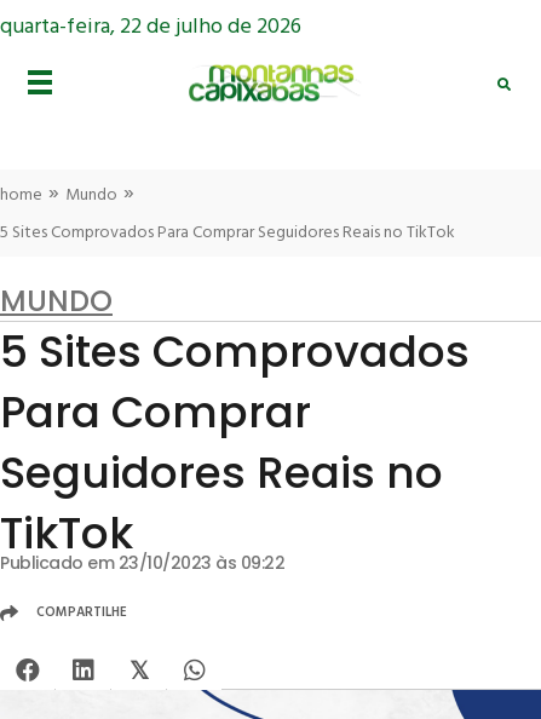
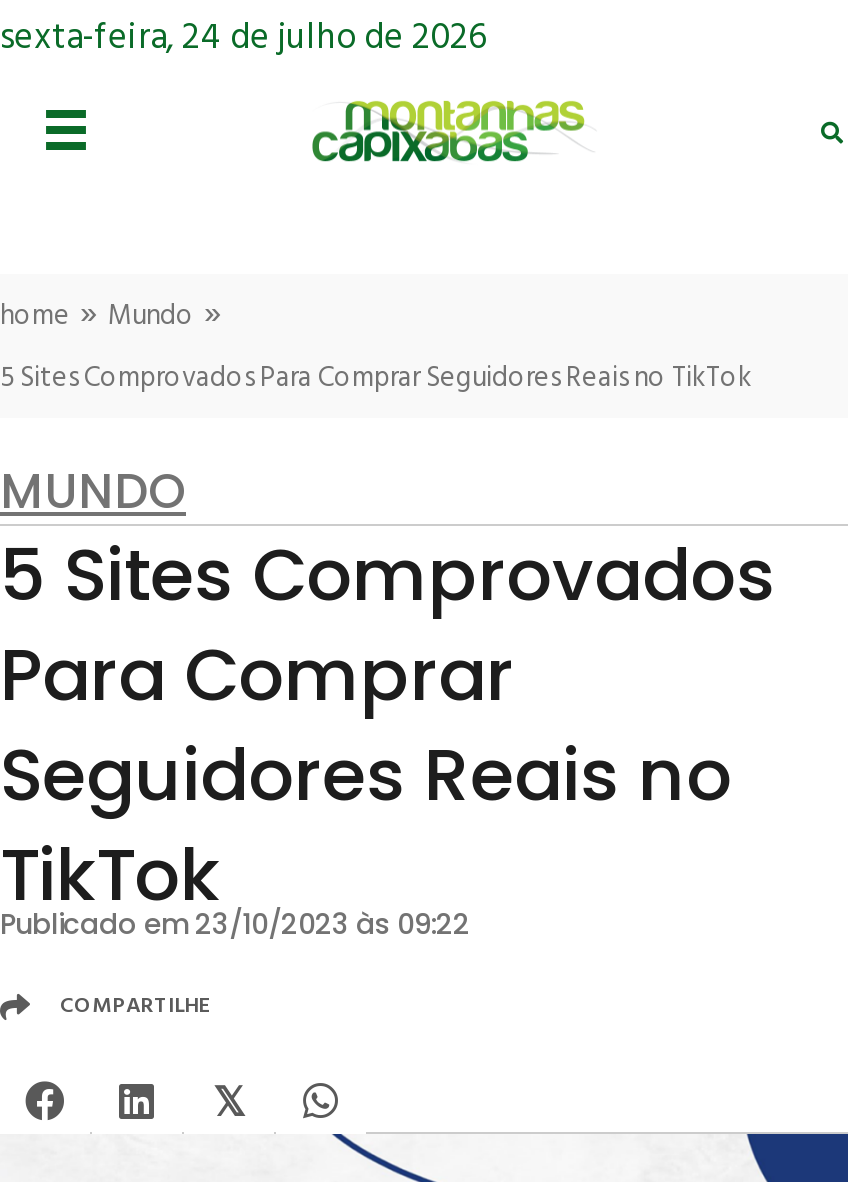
[0,10,301,45] quarta-feira, 22 de julho de 2026 -> [0,10,486,68] sexta-feira, 24 de julho de 2026

